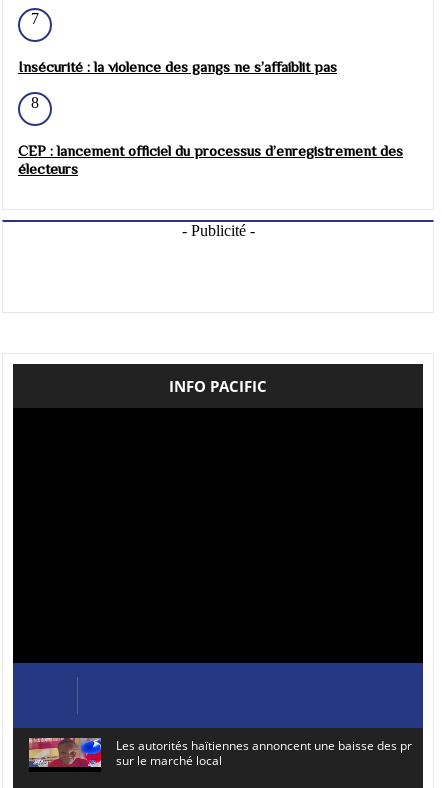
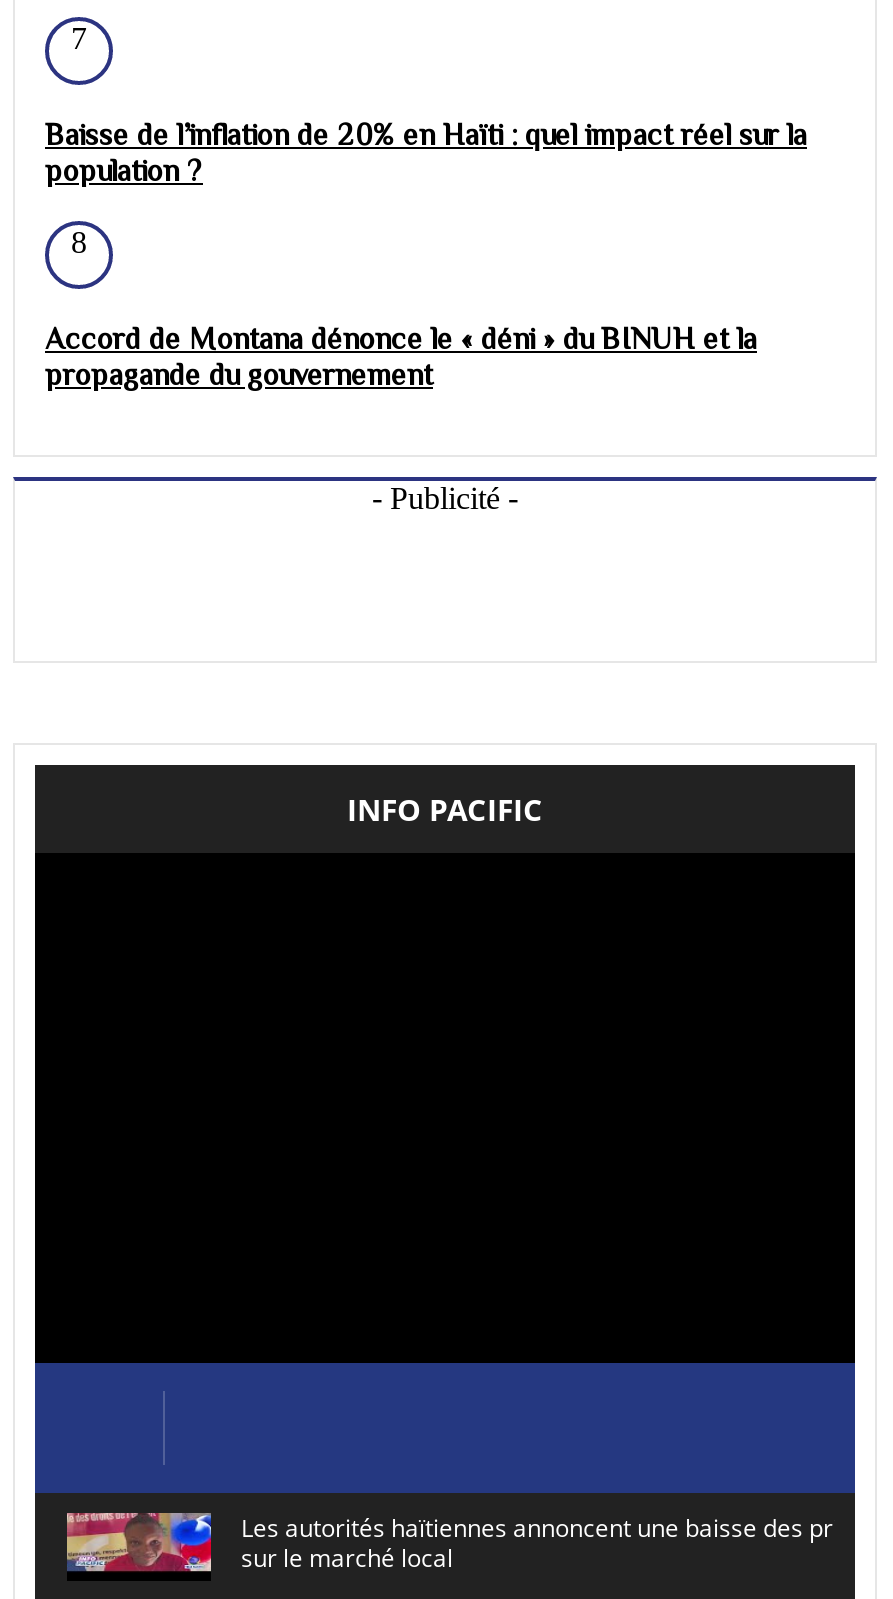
[18,58,337,75] Insécurité : la violence des gangs ne s’affaiblit pas -> [45,117,807,187] Baisse de l’inflation de 20% en Haïti : quel impact réel sur la | population ?
[18,142,403,177] CEP : lancement officiel du processus d’enregistrement des | électeurs -> [45,321,757,391] Accord de Montana dénonce le « déni » du BINUH et la | propagande du gouvernement

